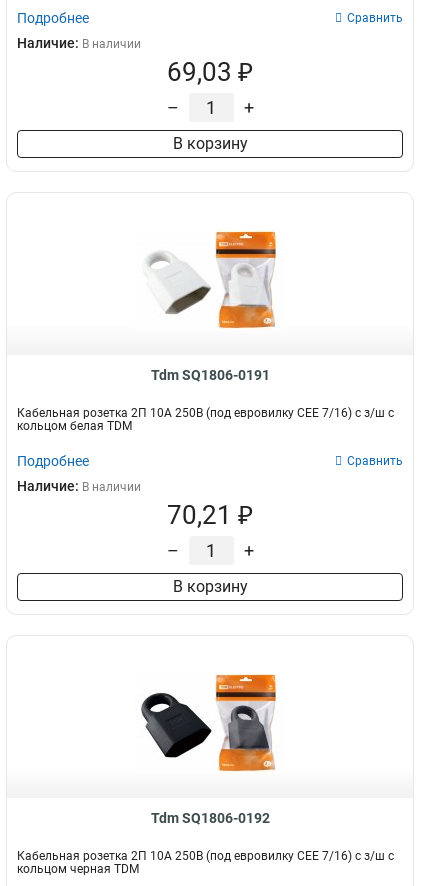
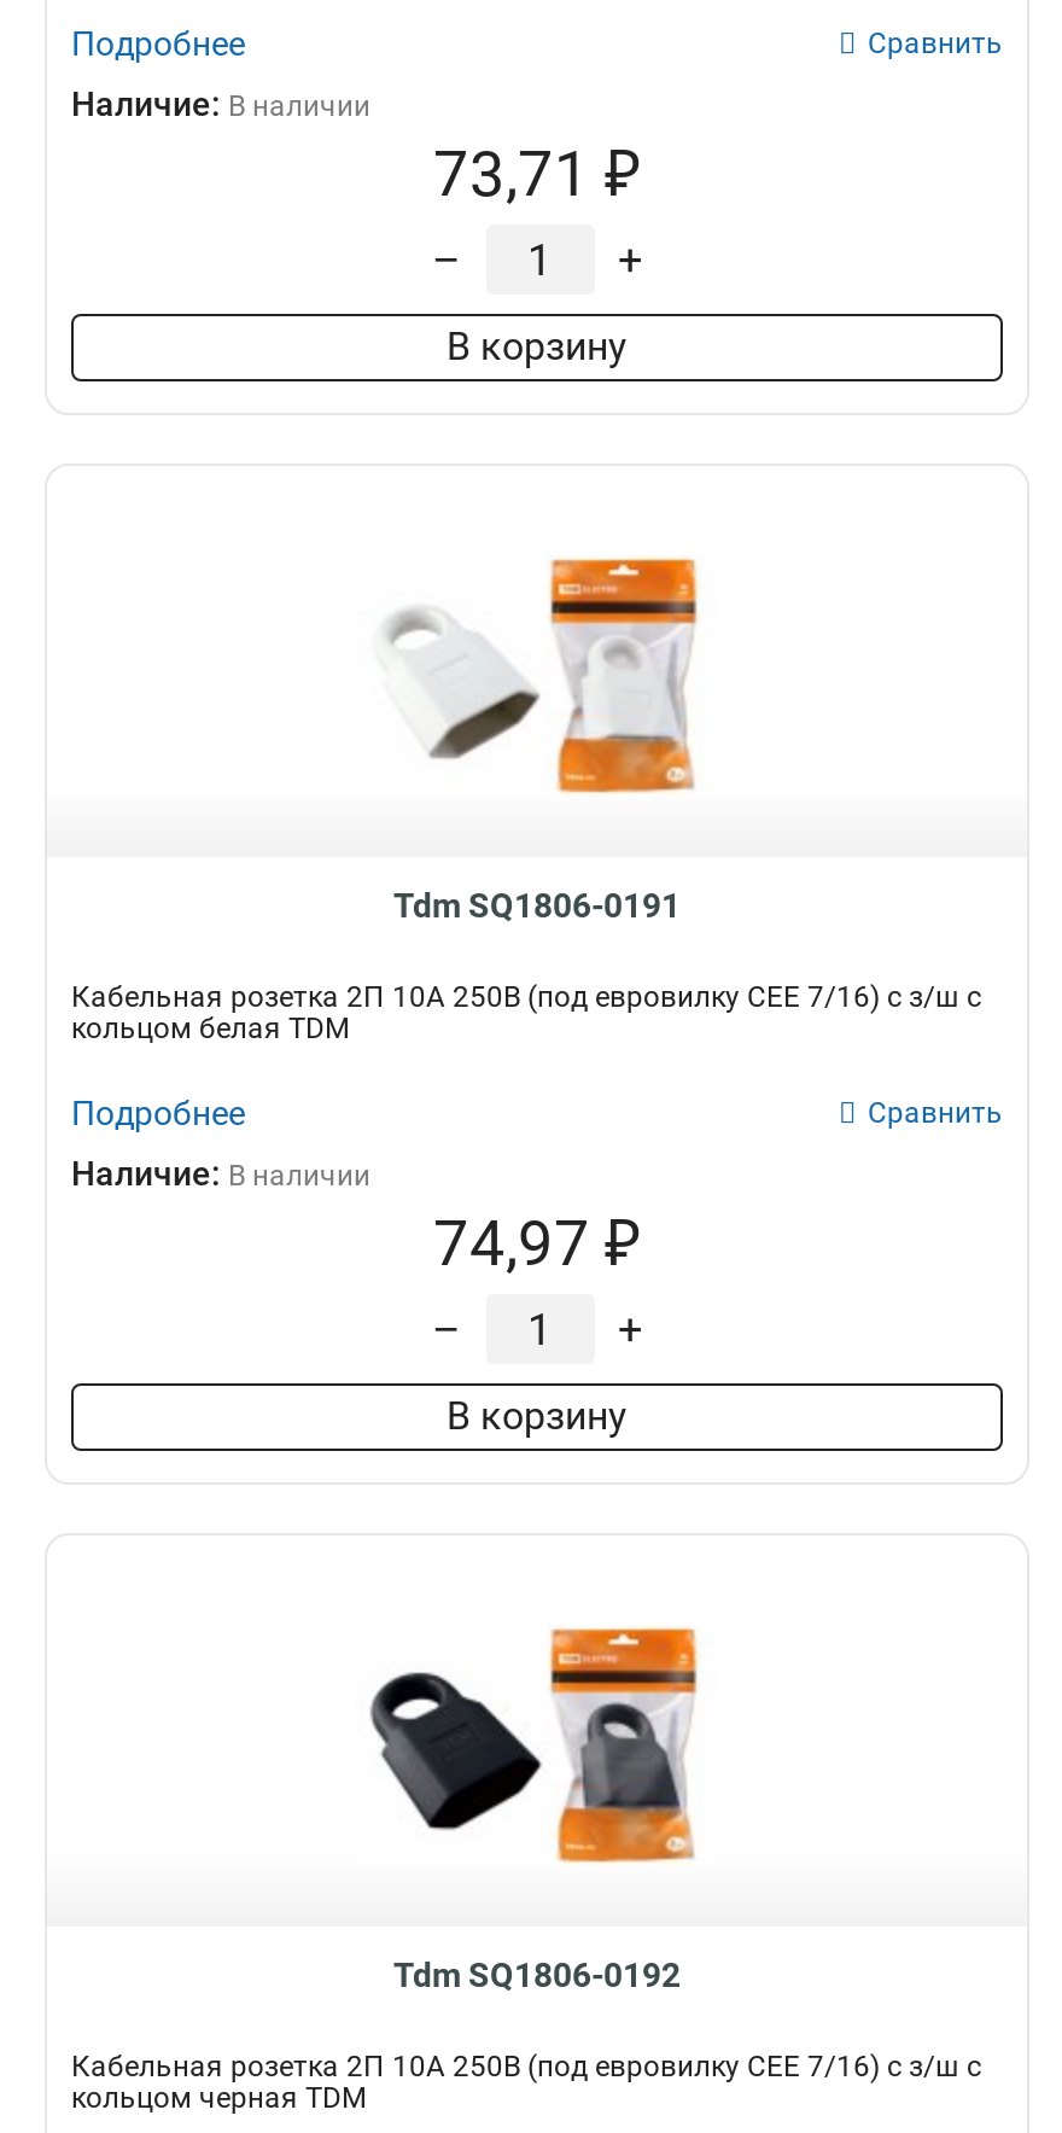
[167,57,253,87] 69,03 ₽ -> [433,138,641,210] 73,71 ₽
[167,500,253,530] 70,21 ₽ -> [433,1207,641,1280] 74,97 ₽

